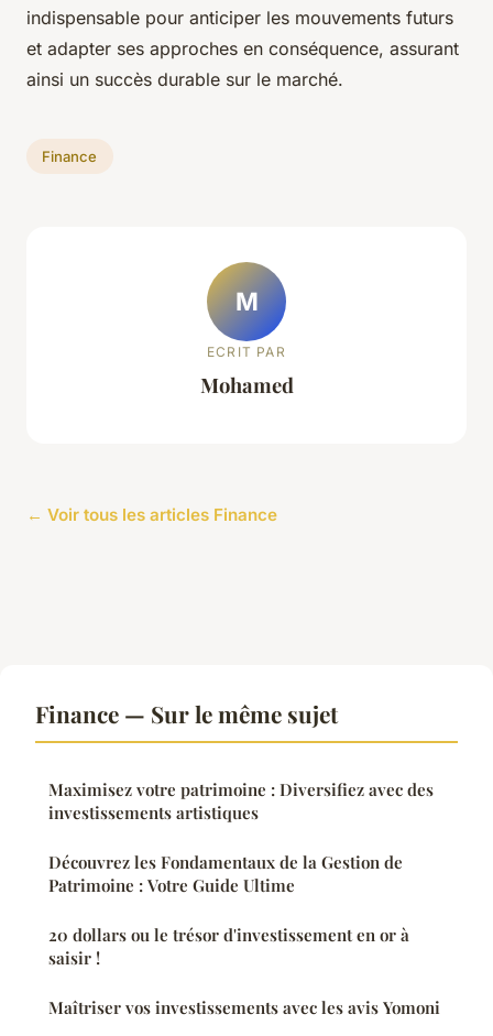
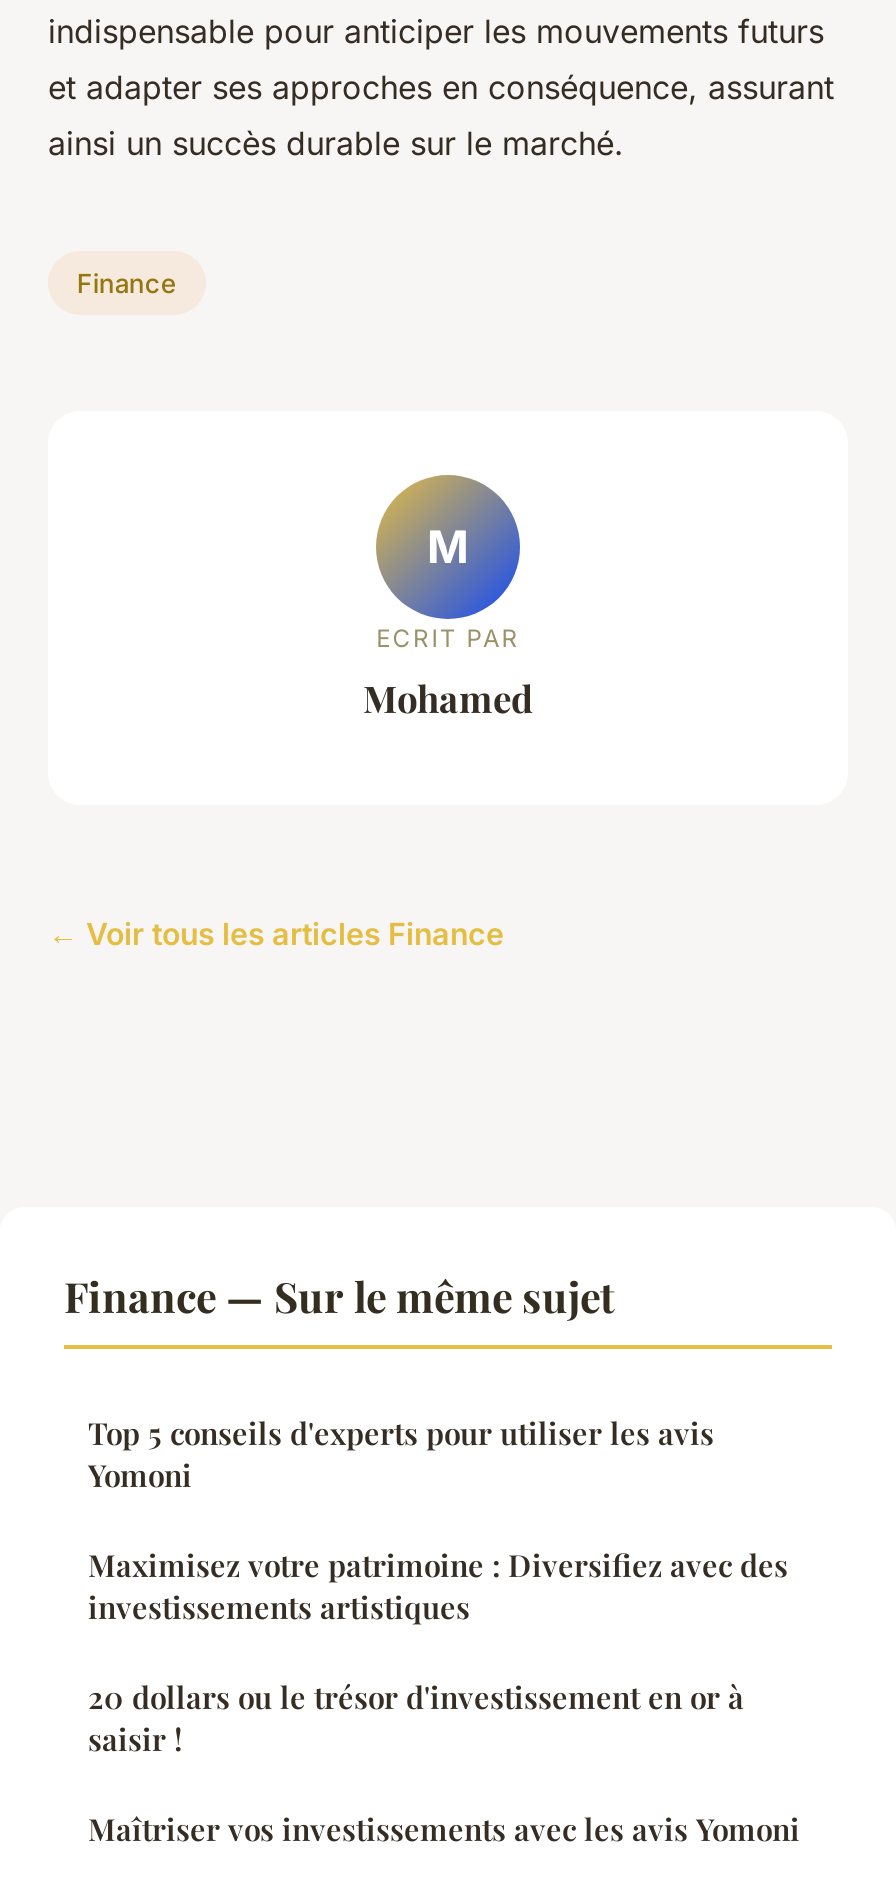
none -> [88,1413,714,1495] Top 5 conseils d'experts pour utiliser les avis | Yomoni
moved [48,778,434,824] -> [88,1545,788,1627]: Maximisez votre patrimoine : Diversifiez avec des | investissements artistiques
[48,851,403,896] Découvrez les Fondamentaux de la Gestion de | Patrimoine : Votre Guide Ultime -> none

